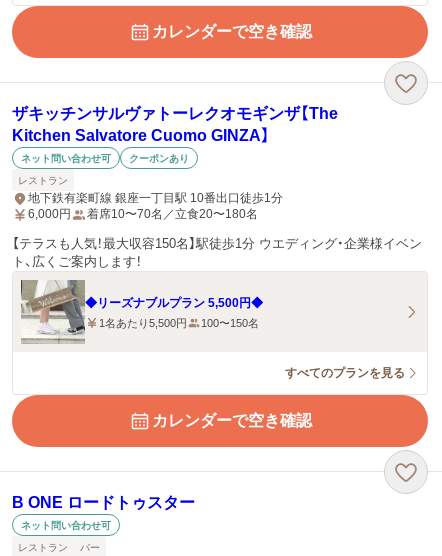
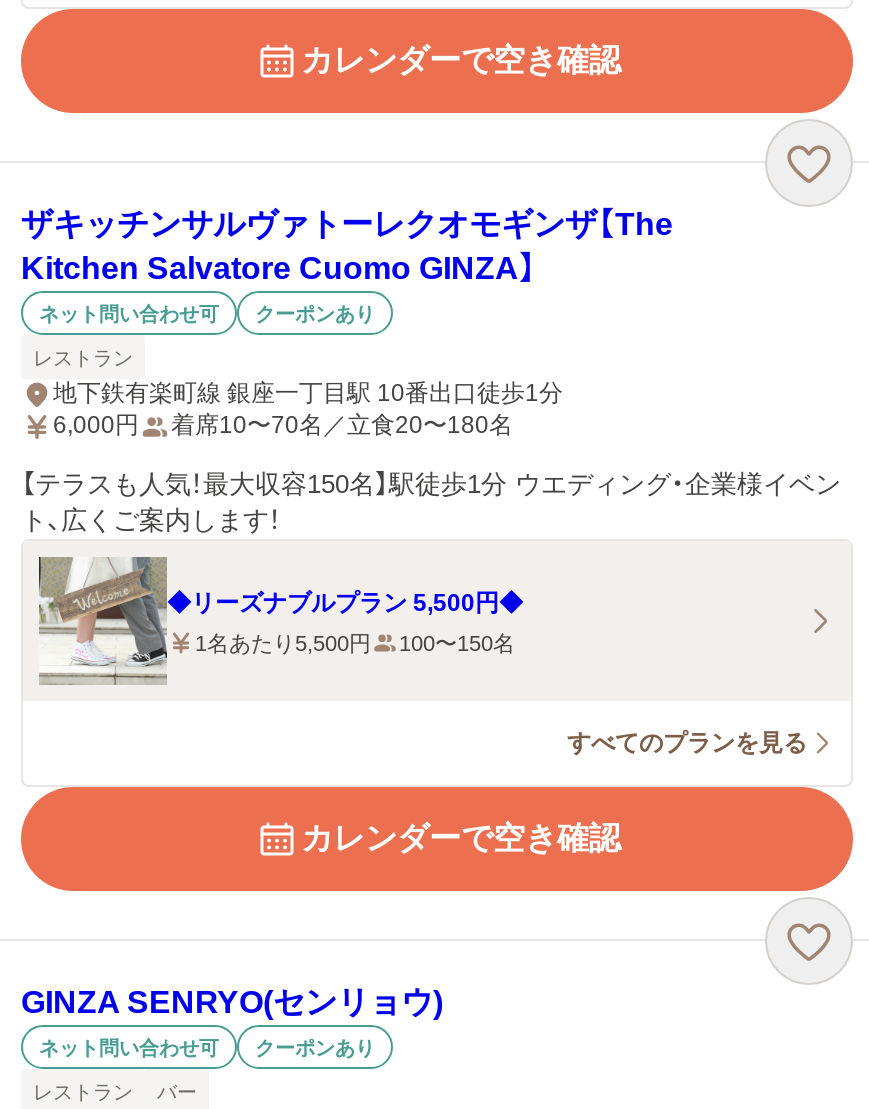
[12,494,195,511] B ONE ロードトゥスター -> [21,985,443,1019] GINZA SENRYO(センリョウ)
none -> [255,1036,375,1058] クーポンあり

